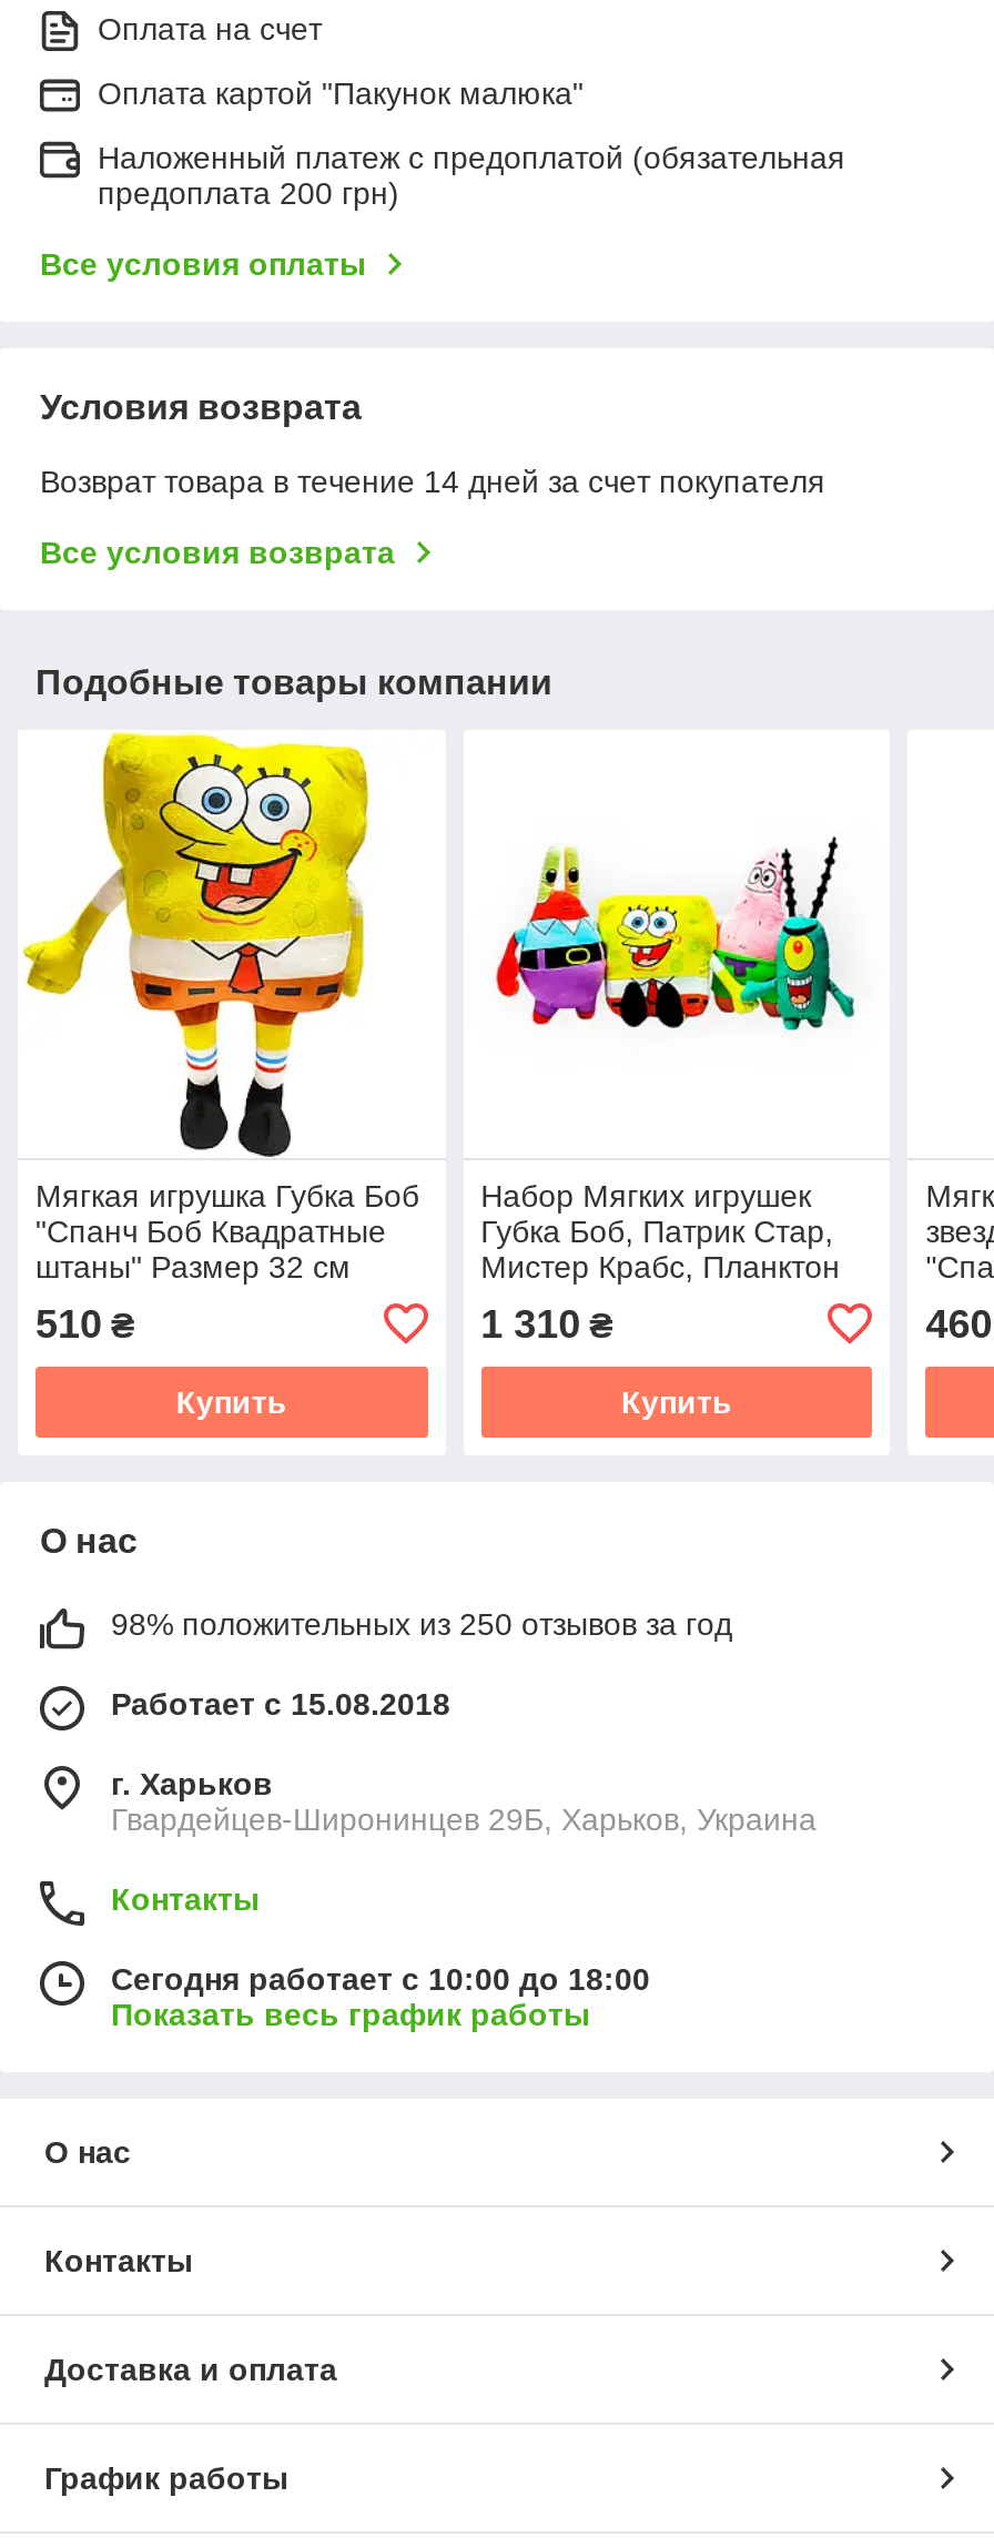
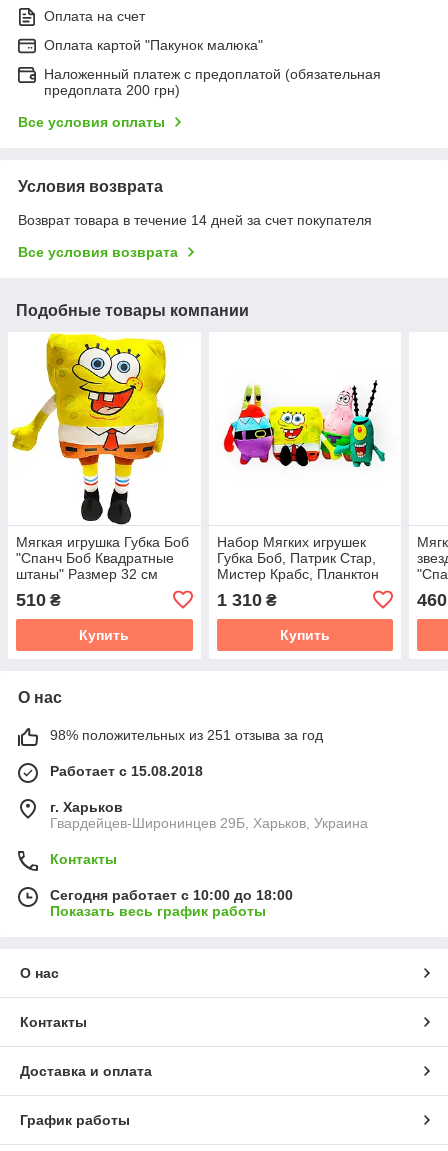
[111,1606,732,1641] 98% положительных из 250 отзывов за год -> [50,727,323,743] 98% положительных из 251 отзыва за год

